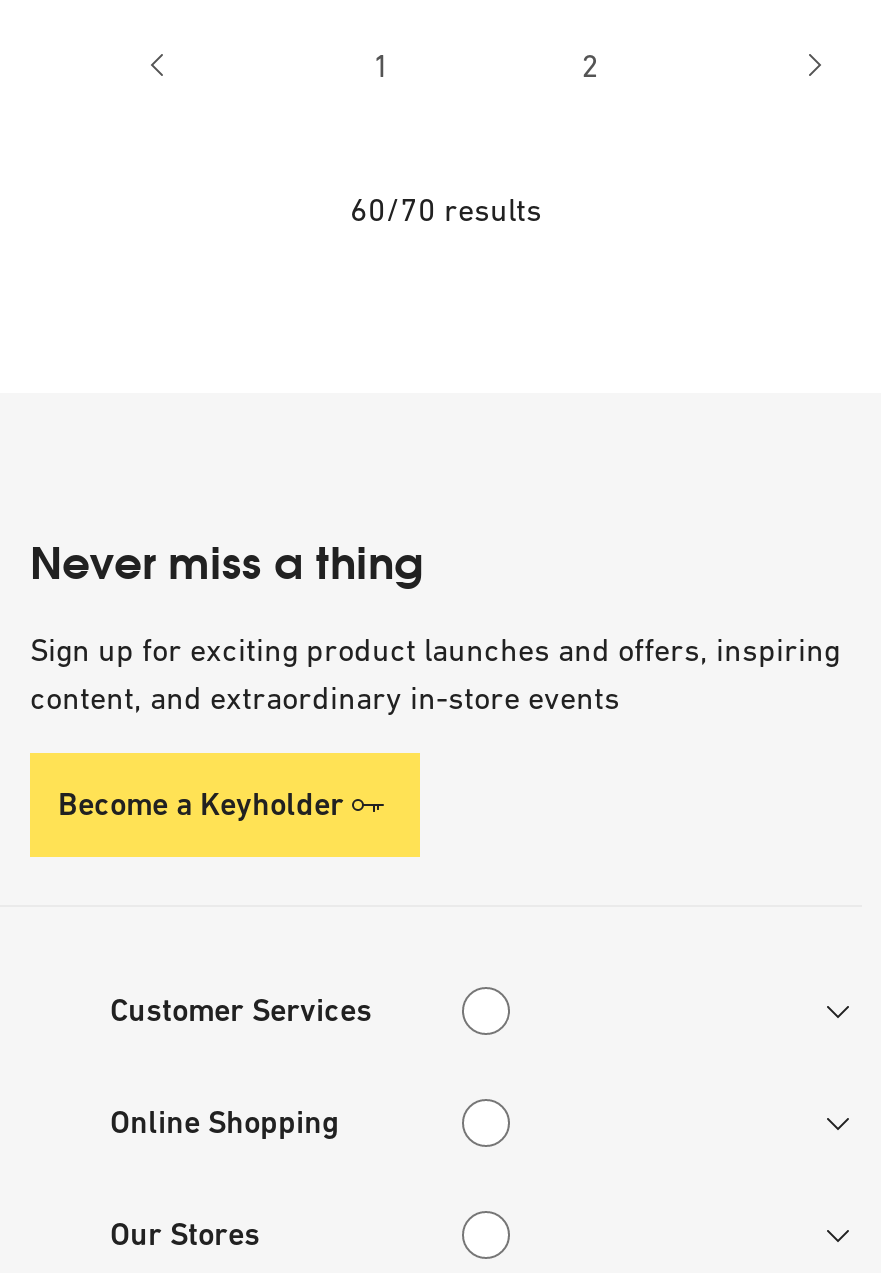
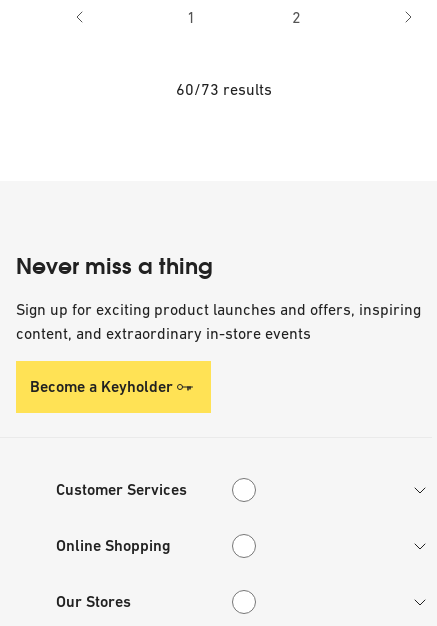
[350,192,542,228] 60/70 results -> [176,80,272,98] 60/73 results

